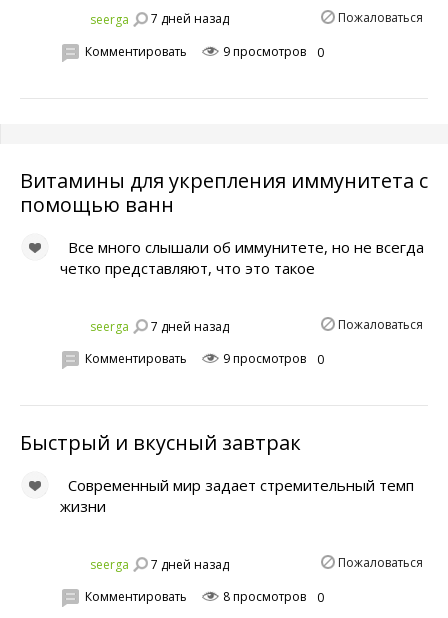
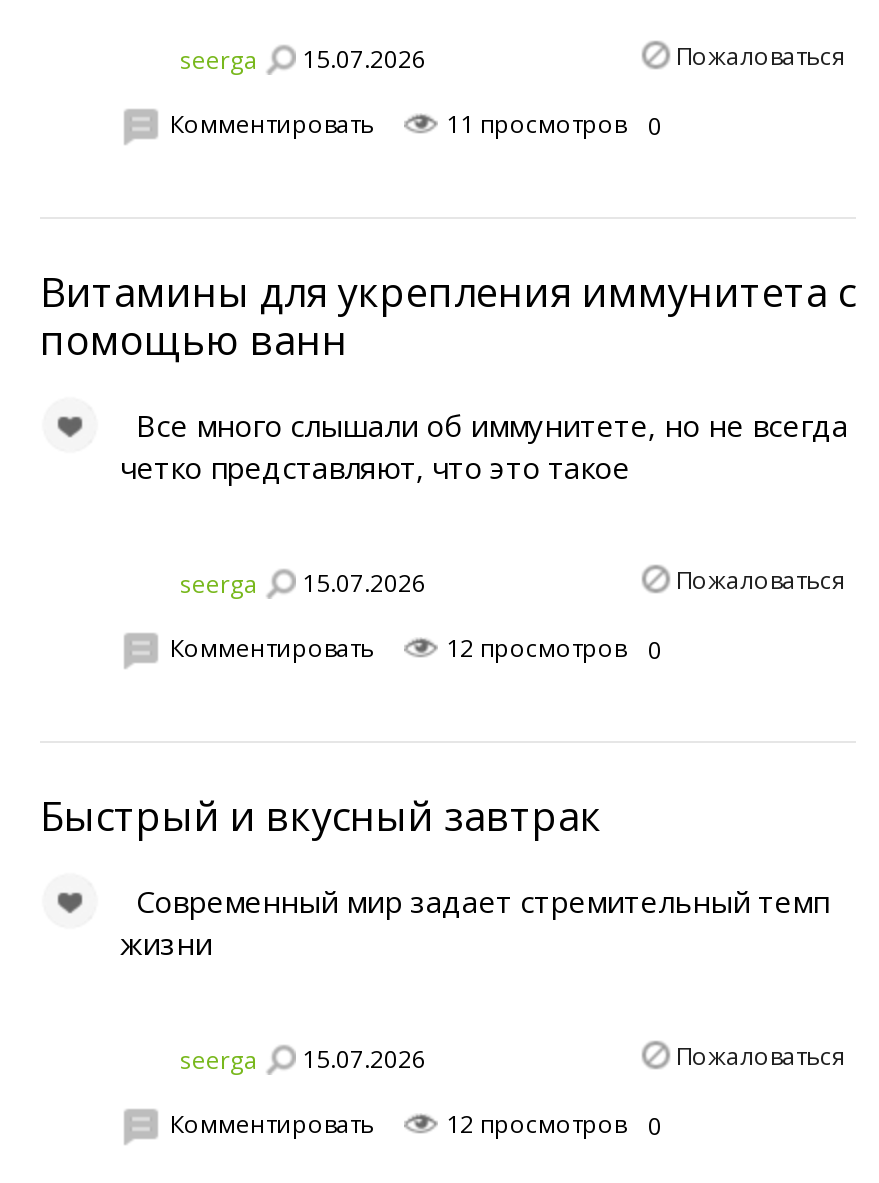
[90,11,229,28] seerga 7 дней назад -> [180,42,426,76] seerga 15.07.2026
[85,43,324,61] Комментировать 9 просмотров 0 -> [170,107,662,142] Комментировать 11 просмотров 0
[90,318,229,335] seerga 7 дней назад -> [180,566,426,600] seerga 15.07.2026
[85,350,324,368] Комментировать 9 просмотров 0 -> [170,631,662,666] Комментировать 12 просмотров 0
[90,556,229,573] seerga 7 дней назад -> [180,1042,426,1076] seerga 15.07.2026
[85,588,324,606] Комментировать 8 просмотров 0 -> [170,1107,662,1142] Комментировать 12 просмотров 0

